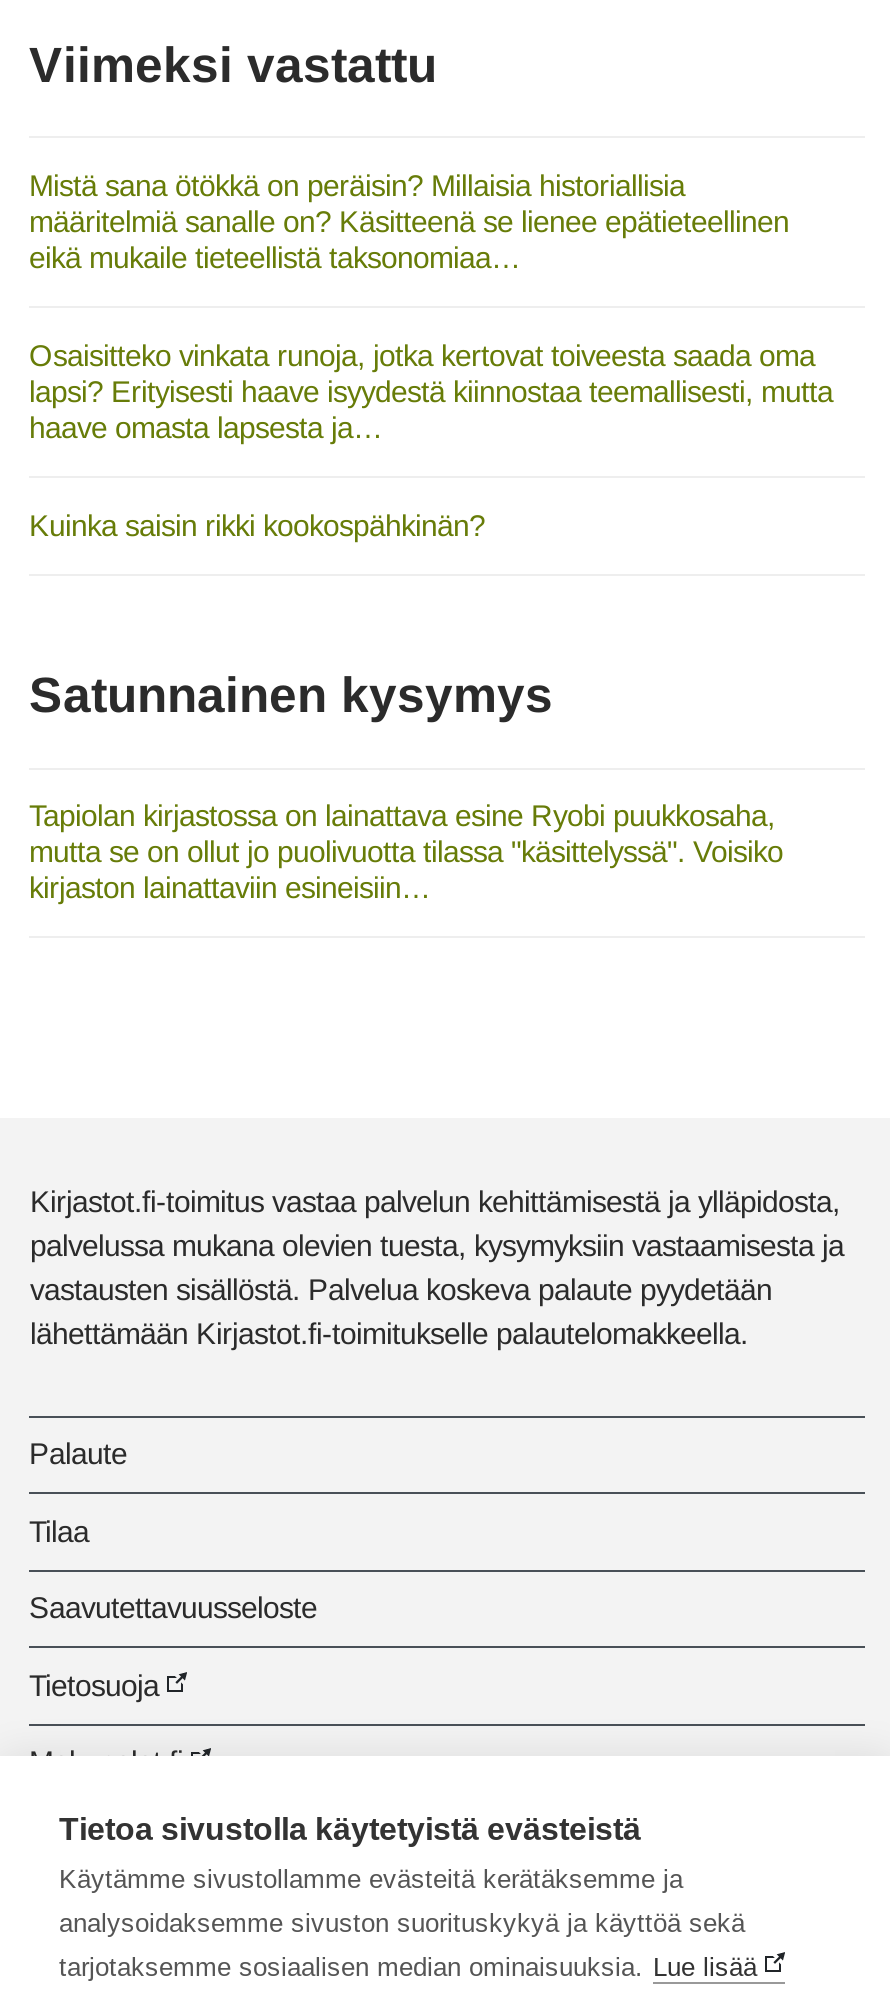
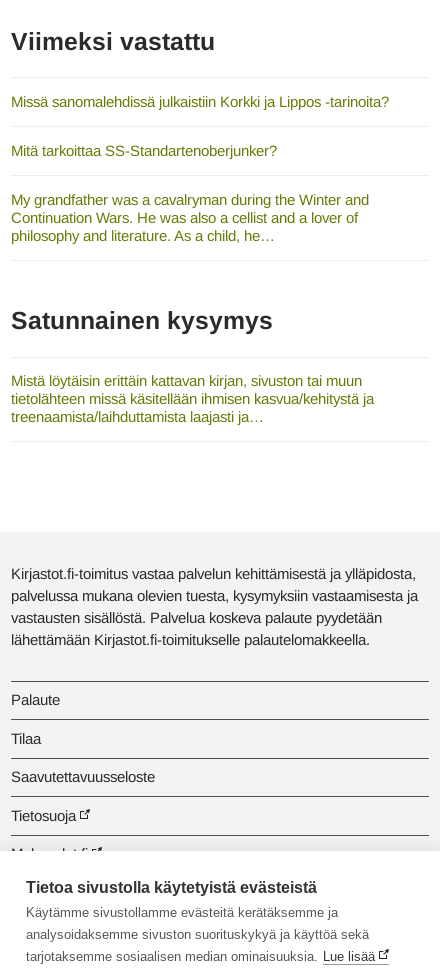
[29,168,789,274] Mistä sana ötökkä on peräisin? Millaisia historiallisia | määritelmiä sanalle on? Käsitteenä se lienee epätieteellinen | eikä mukaile tieteellistä taksonomiaa… -> [11,93,389,110] Missä sanomalehdissä julkaistiin Korkki ja Lippos -tarinoita?
[29,338,833,444] Osaisitteko vinkata runoja, jotka kertovat toiveesta saada oma | lapsi? Erityisesti haave isyydestä kiinnostaa teemallisesti, mutta | haave omasta lapsesta ja… -> [11,142,277,159] Mitä tarkoittaa SS-Standartenoberjunker?
[29,508,485,542] Kuinka saisin rikki kookospähkinän? -> [11,191,369,244] My grandfather was a cavalryman during the Winter and | Continuation Wars. He was also a cellist and a lover of | philosophy and literature. As a child, he…
[29,799,783,905] Tapiolan kirjastossa on lainattava esine Ryobi puukkosaha, | mutta se on ollut jo puolivuotta tilassa "käsittelyssä". Voisiko | kirjaston lainattaviin esineisiin… -> [11,372,374,425] Mistä löytäisin erittäin kattavan kirjan, sivuston tai muun | tietolähteen missä käsitellään ihmisen kasvua/kehitystä ja | treenaamista/laihduttamista laajasti ja…

